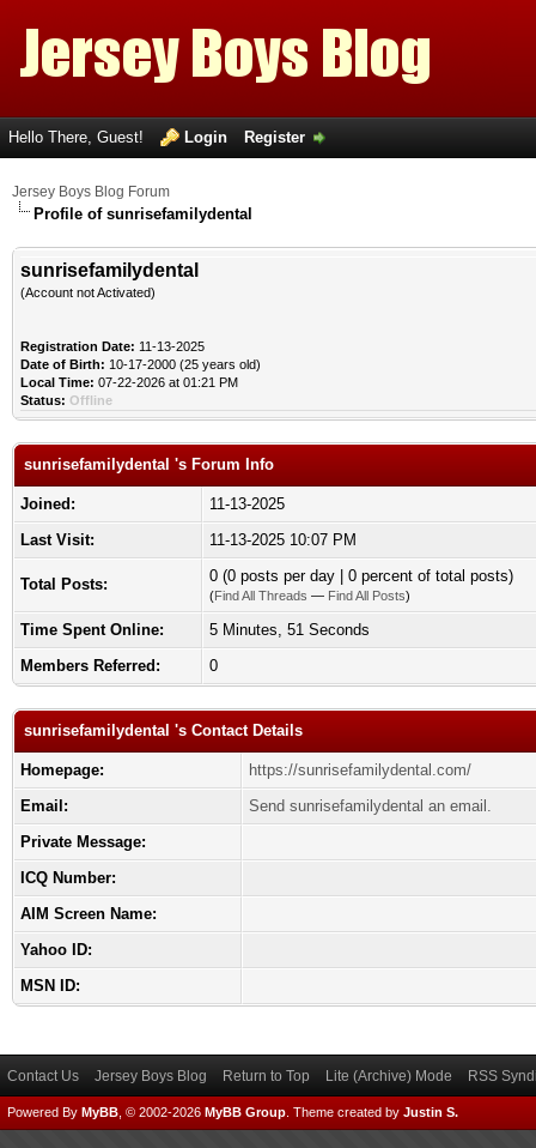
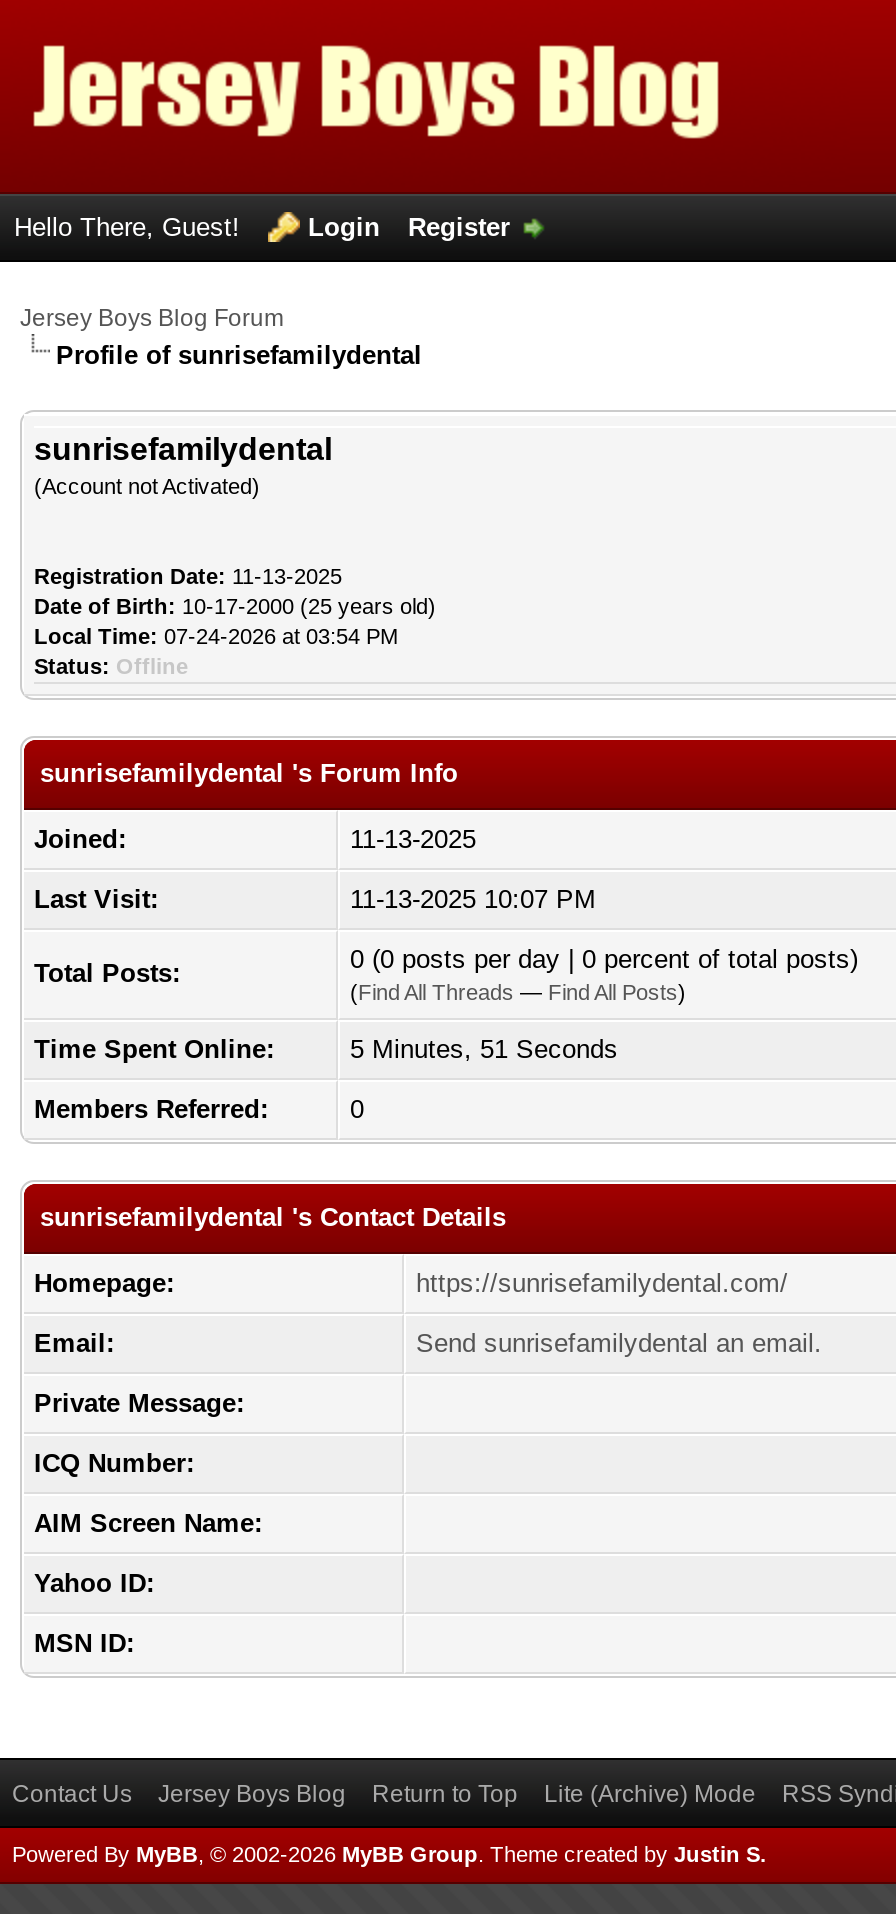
[20,375,238,389] Local Time: 07-22-2026 at 01:21 PM -> [34,624,398,648] Local Time: 07-24-2026 at 03:54 PM

